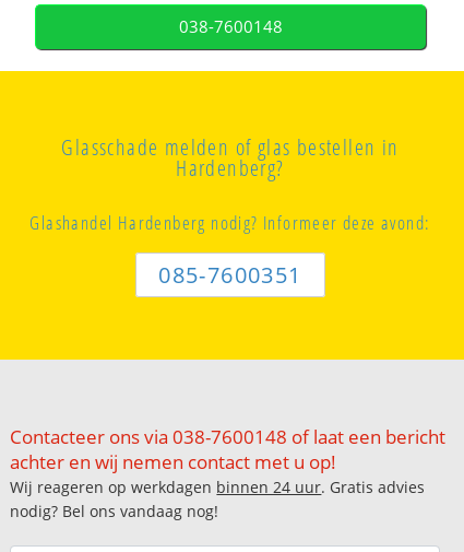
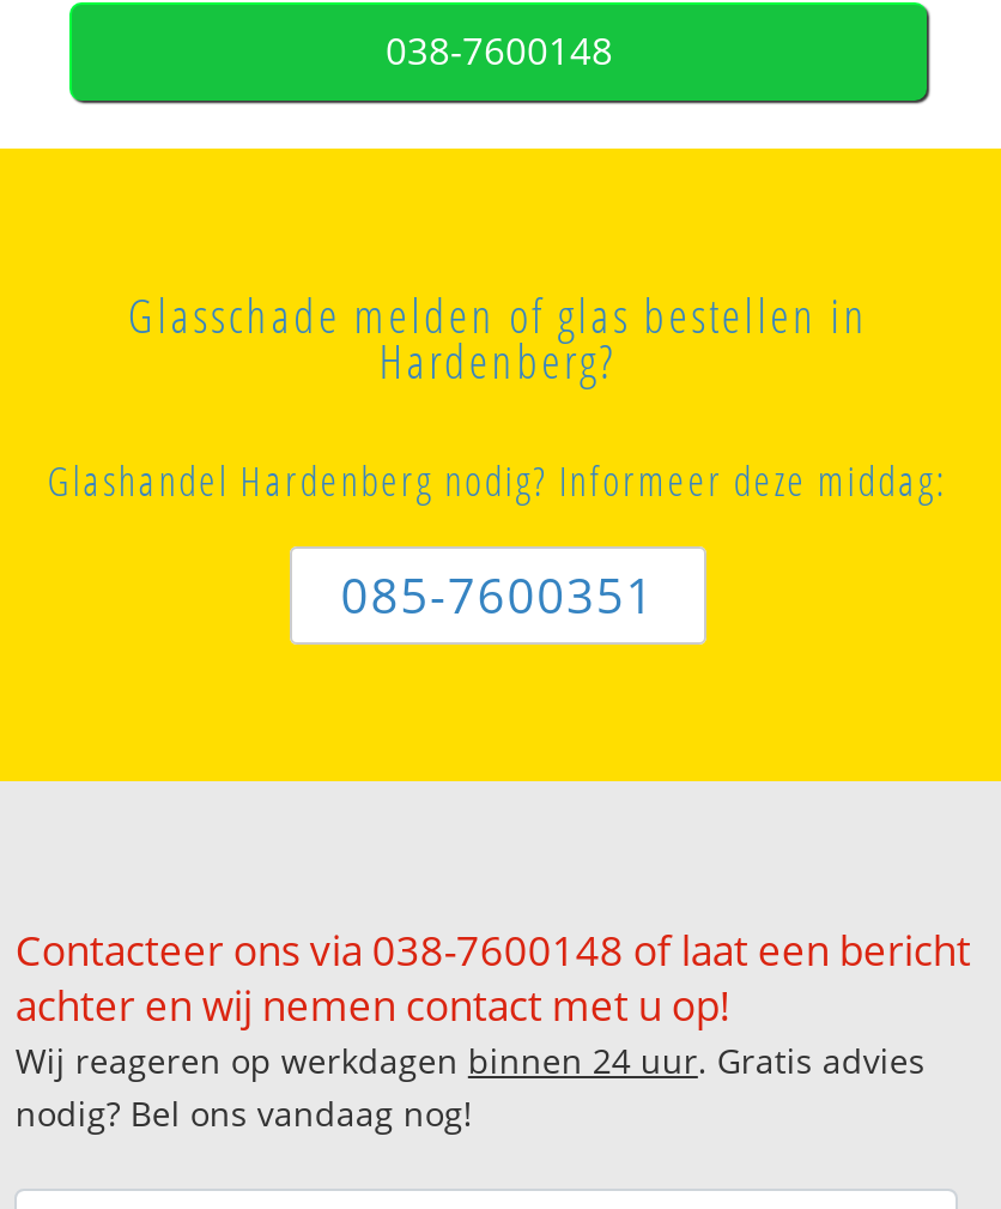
[30,210,431,235] Glashandel Hardenberg nodig? Informeer deze avond: -> [47,453,949,508] Glashandel Hardenberg nodig? Informeer deze middag:

